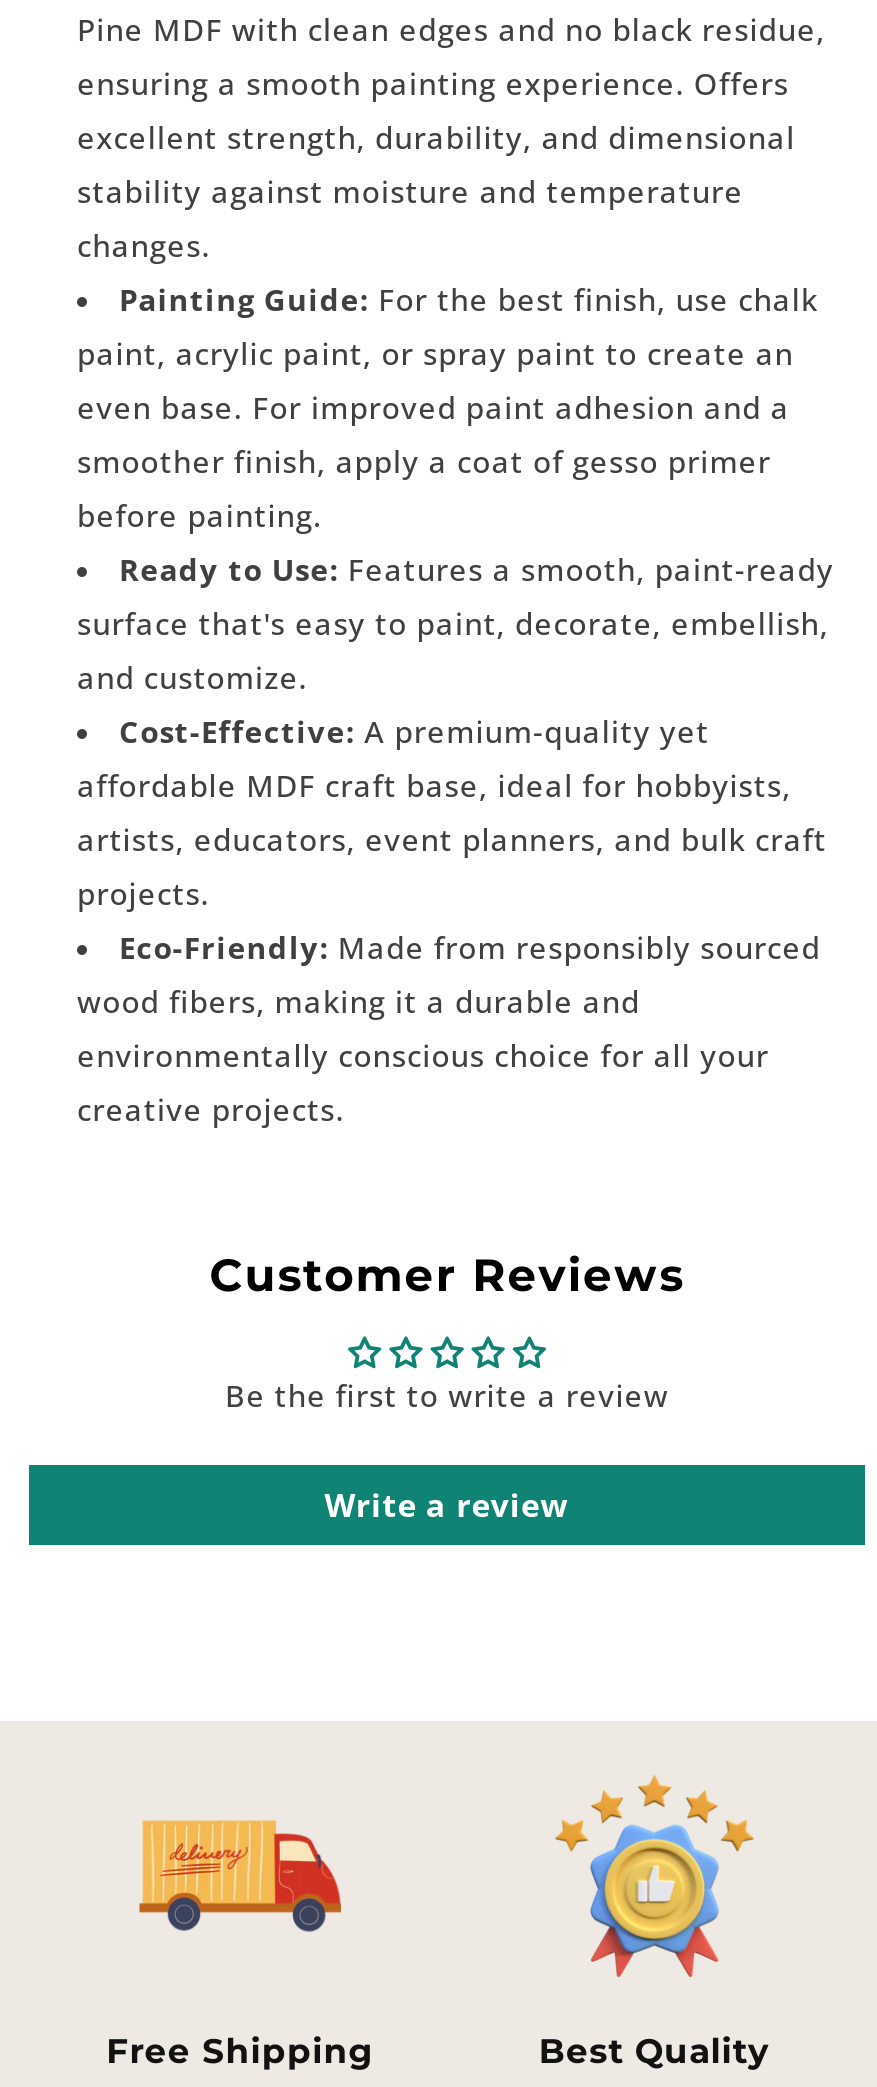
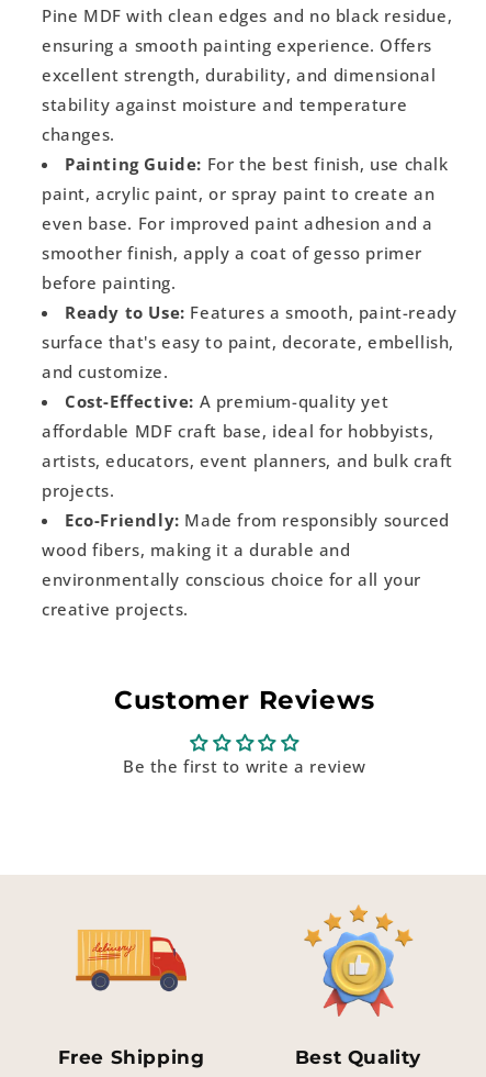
[325,1482,569,1526] Write a review -> none

